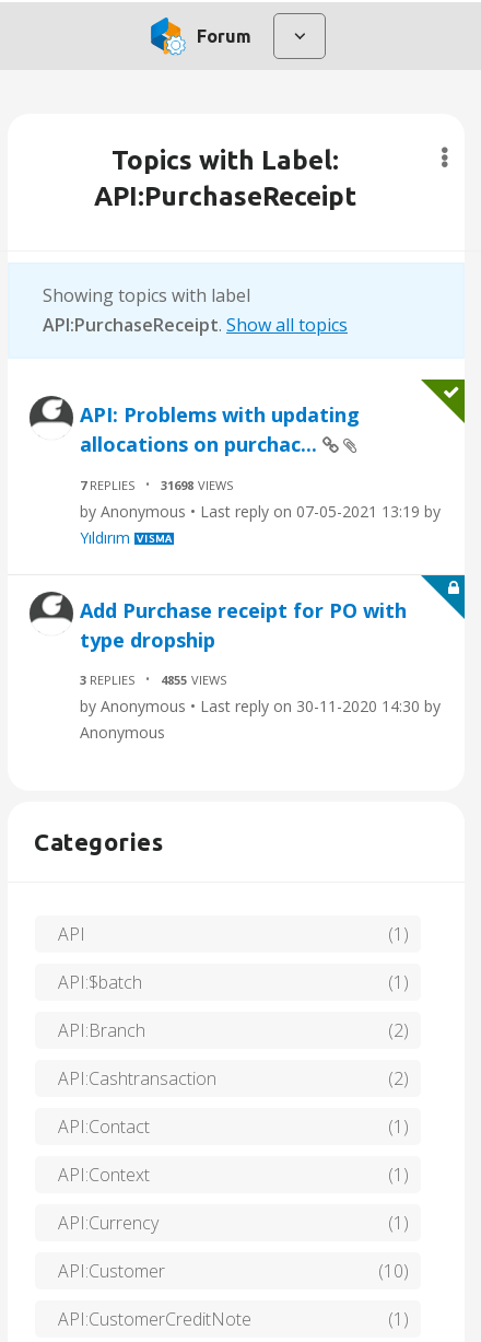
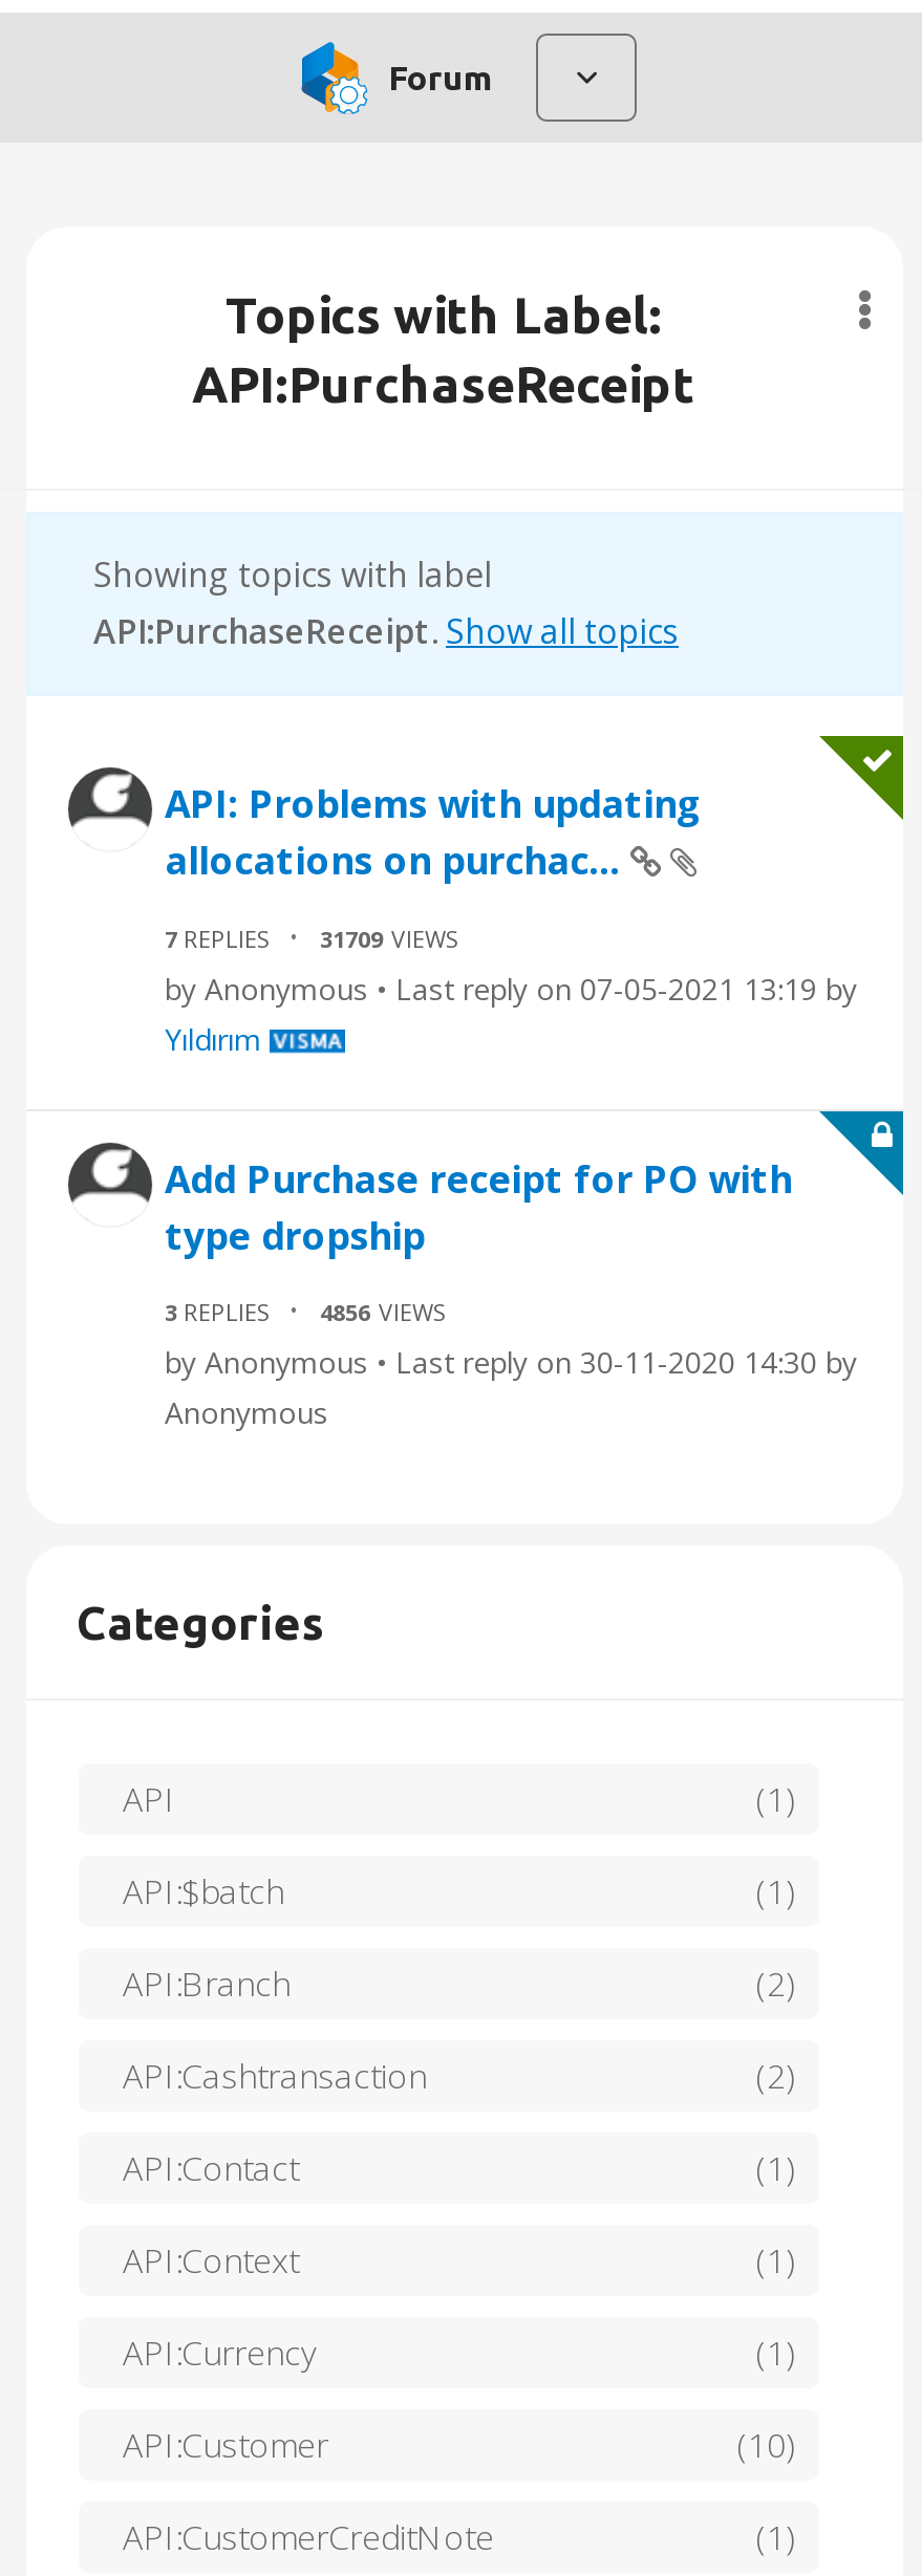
[80,476,233,493] 7 REPLIES 31698 VIEWS -> [165,922,458,953] 7 REPLIES 31709 VIEWS
[80,672,226,688] 3 REPLIES 4855 VIEWS -> [165,1296,446,1327] 3 REPLIES 4856 VIEWS

